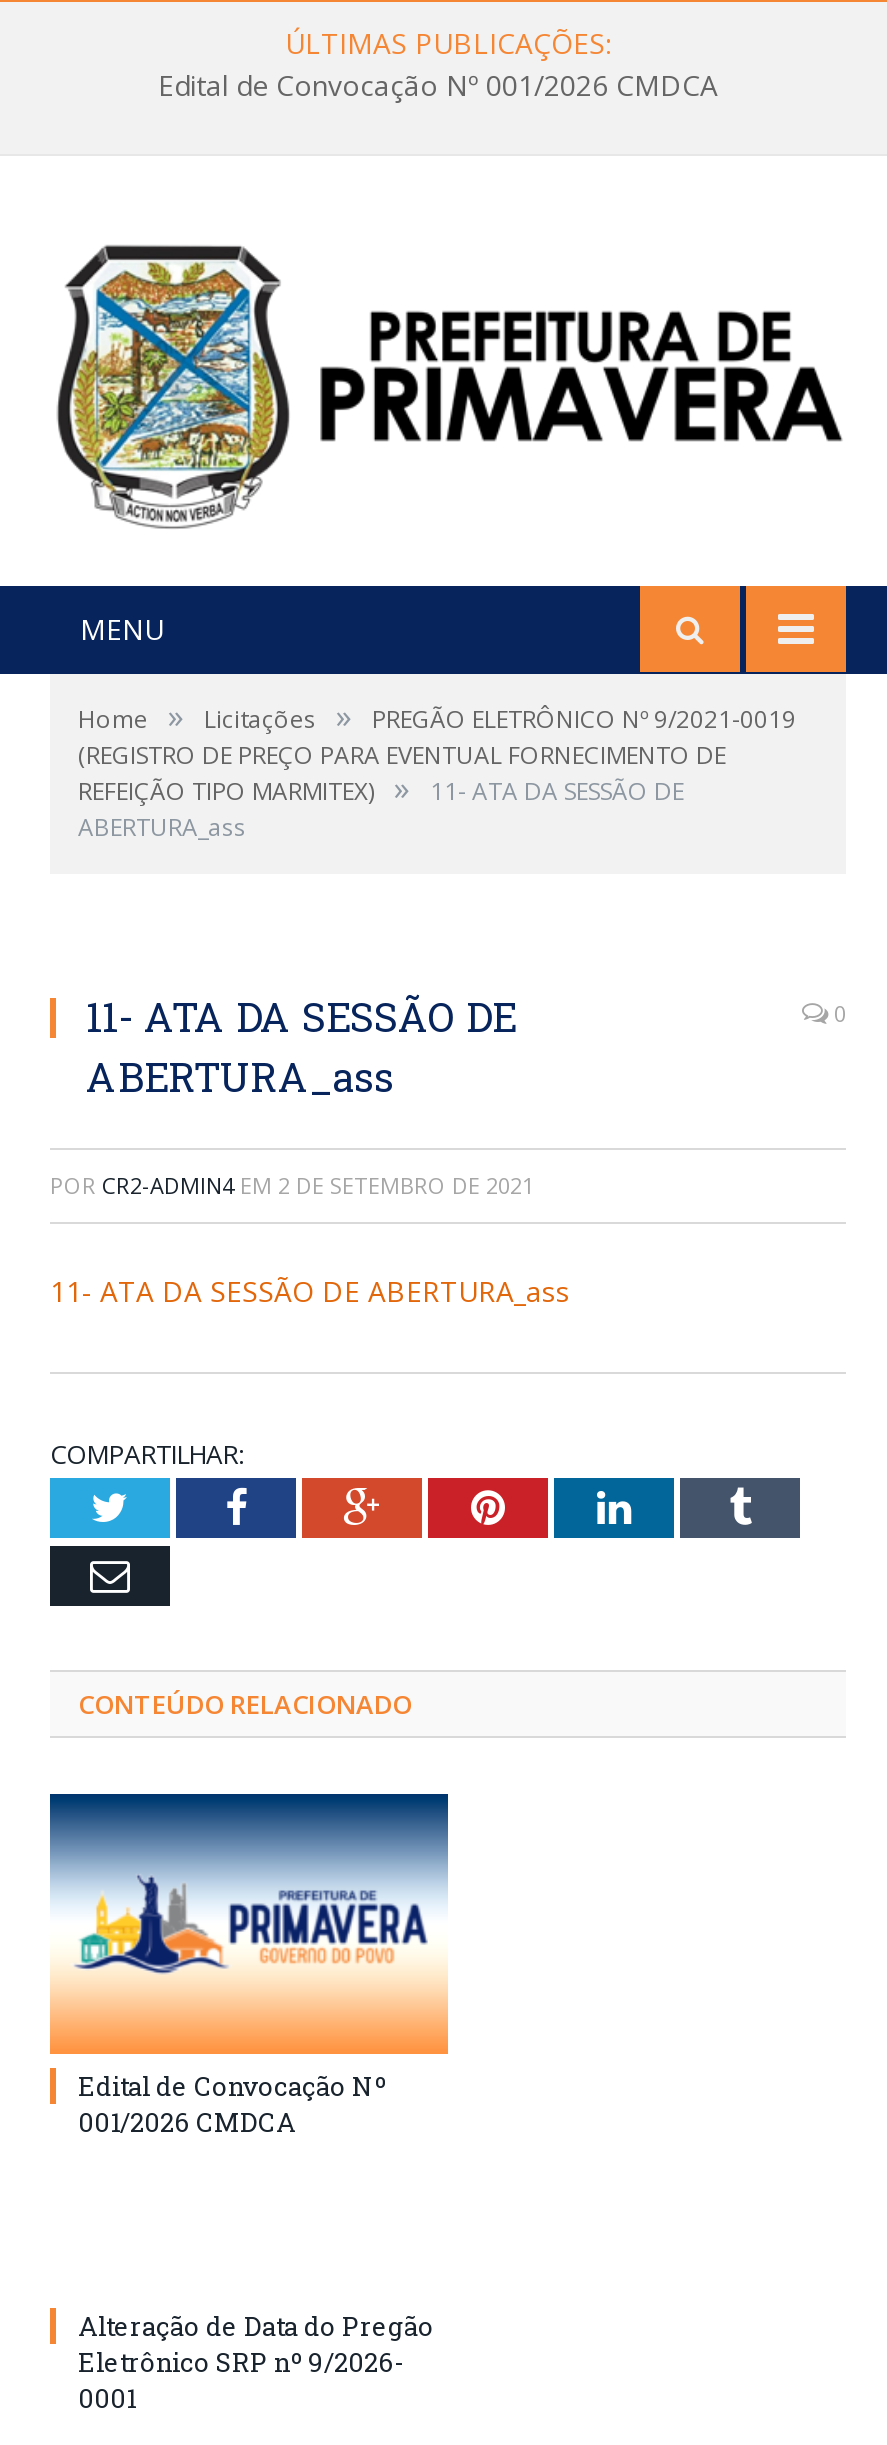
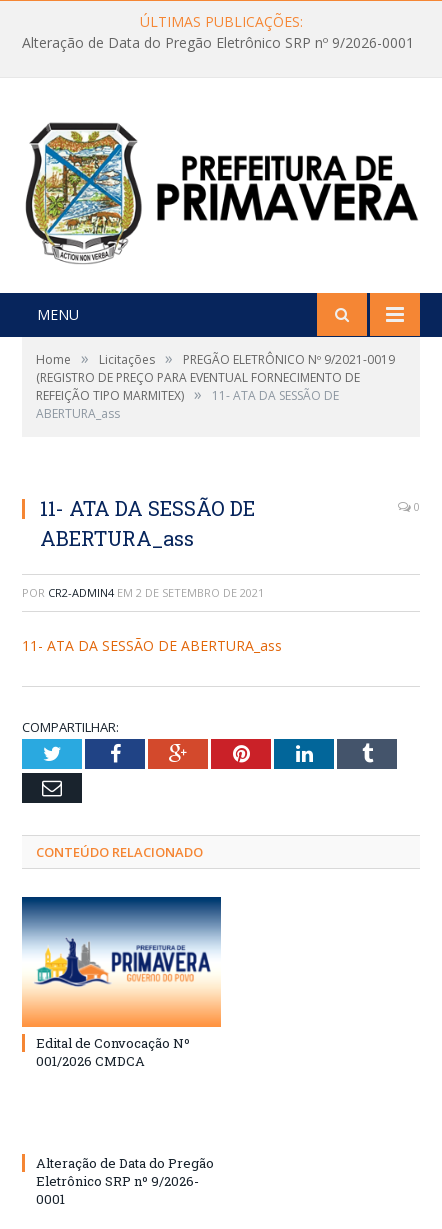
[158,66,718,104] Edital de Convocação Nº 001/2026 CMDCA -> [22,33,414,52] Alteração de Data do Pregão Eletrônico SRP nº 9/2026-0001

